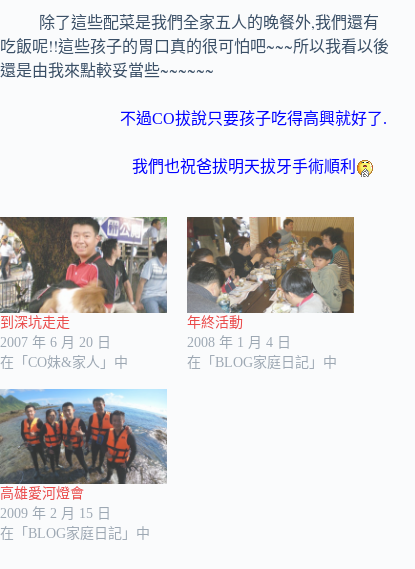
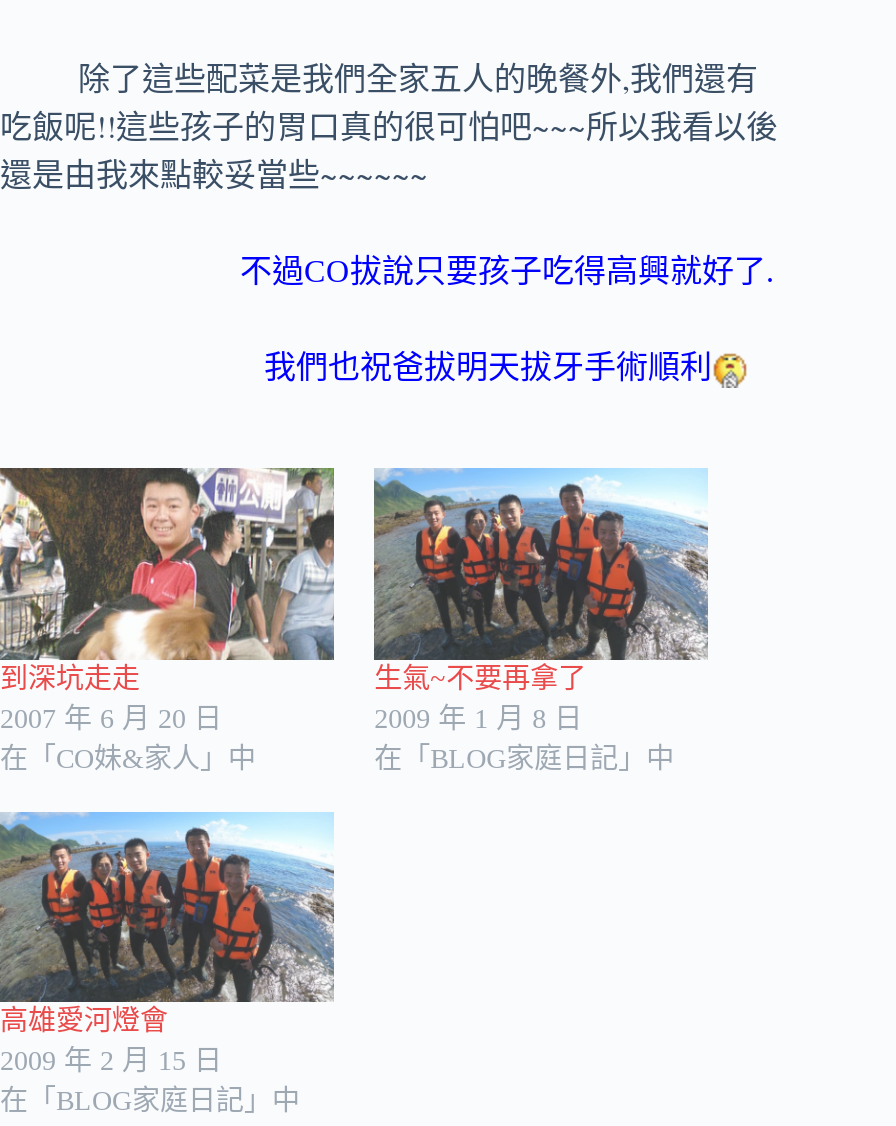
[186,216,355,350] [image] | 年終活動 | 2008 年 1 月 4 日 -> [372,466,710,734] [image] | 生氣~不要再拿了 | 2009 年 1 月 8 日

